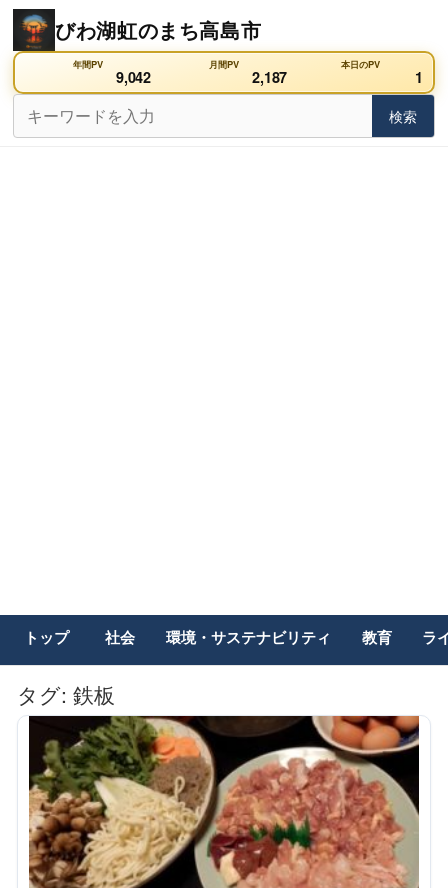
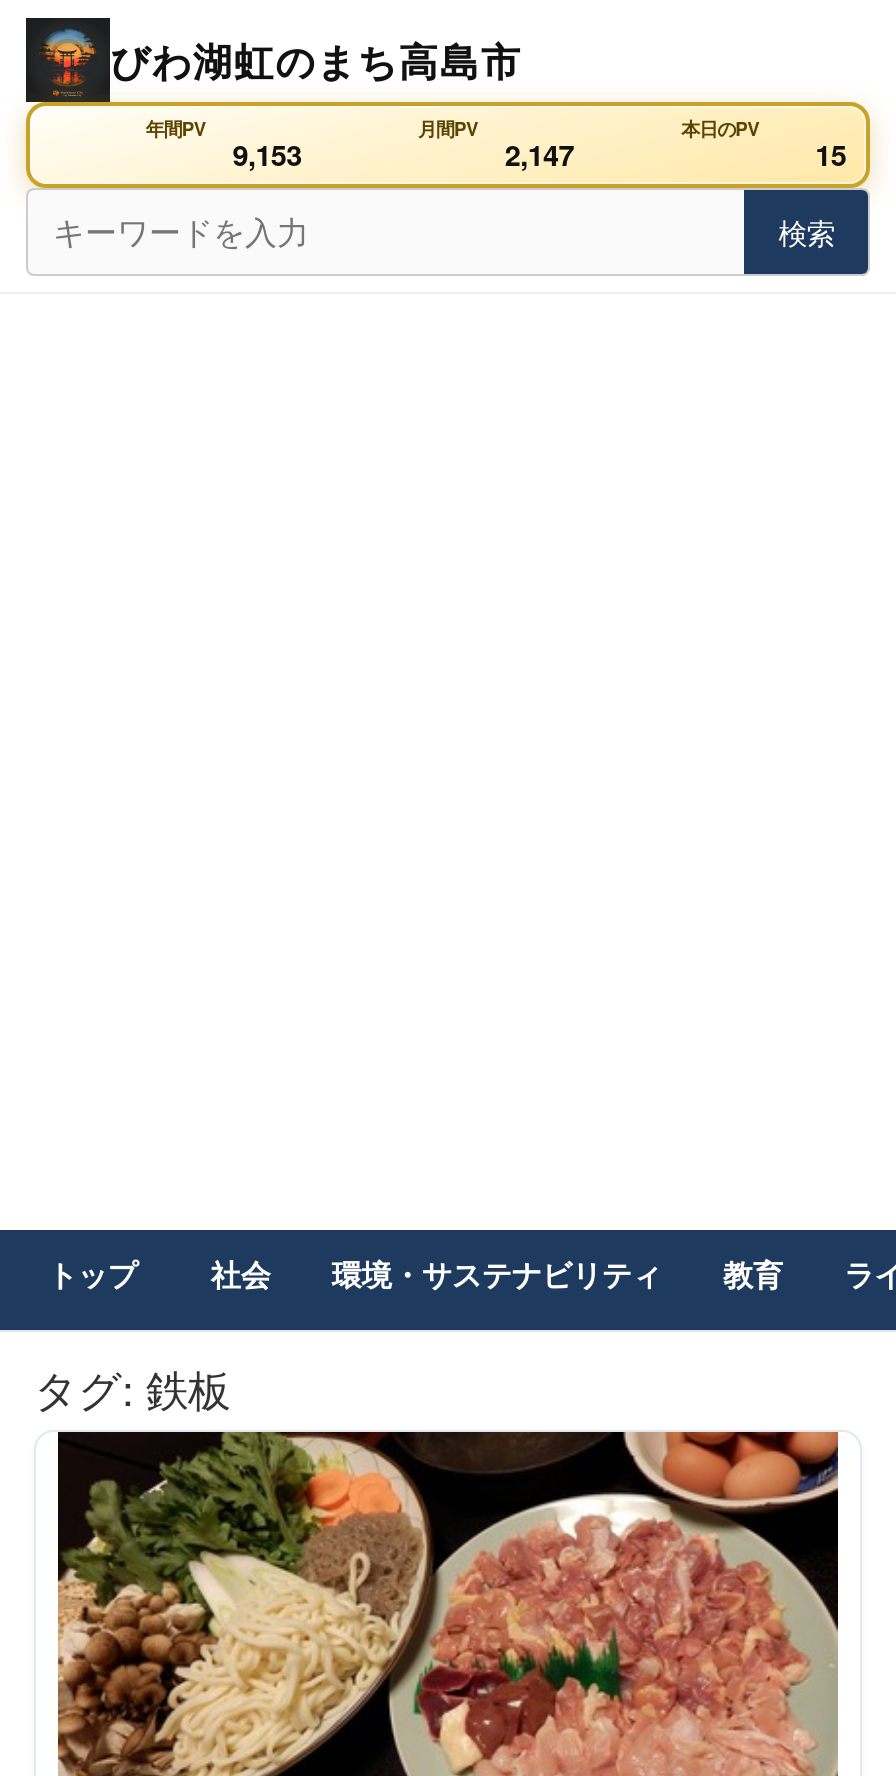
[116,67,151,87] 9,042 -> [233,134,302,174] 9,153
[252,67,287,87] 2,187 -> [505,134,574,174] 2,147
[415,67,423,87] 1 -> [815,134,846,174] 15

